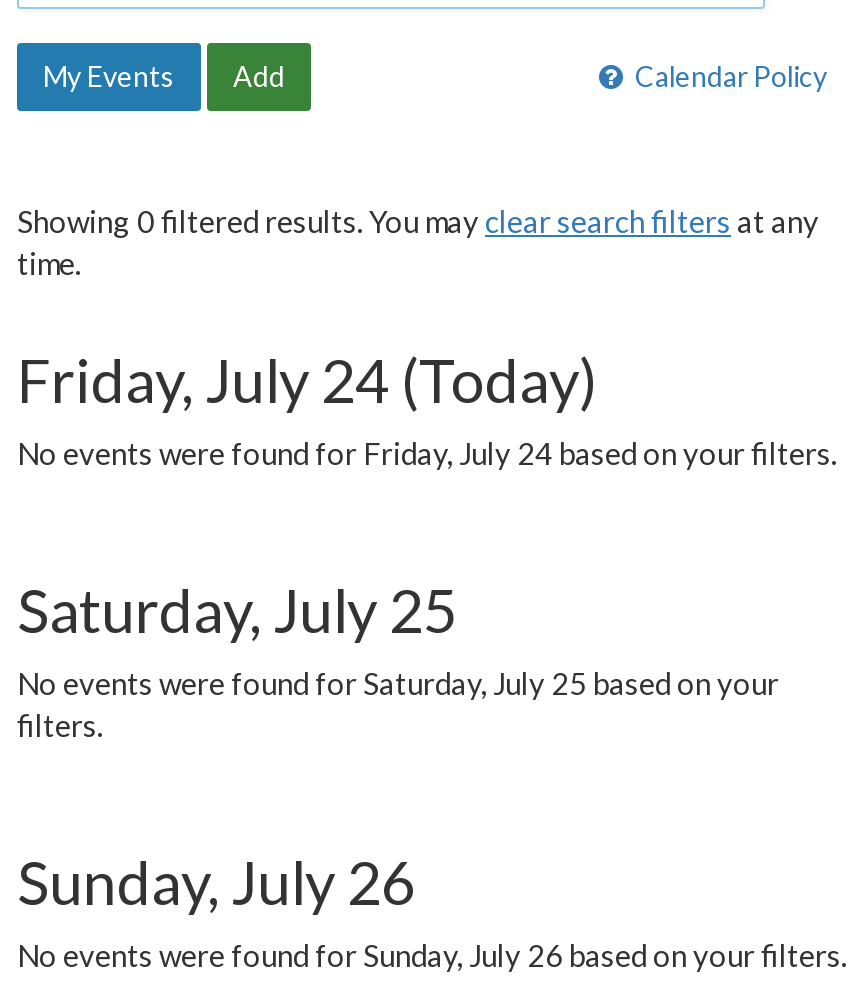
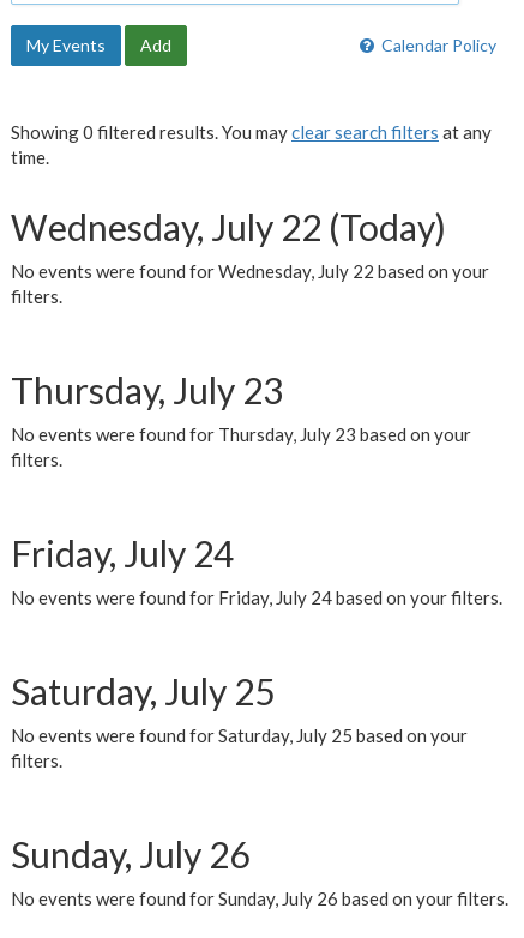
[17,343,597,415] Friday, July 24 (Today) -> [11,205,489,575] Wednesday, July 22 (Today) | No events were found for Wednesday, July 22 based on your | filters. | Thursday, July 23 | No events were found for Thursday, July 23 based on your | filters. | Friday, July 24

